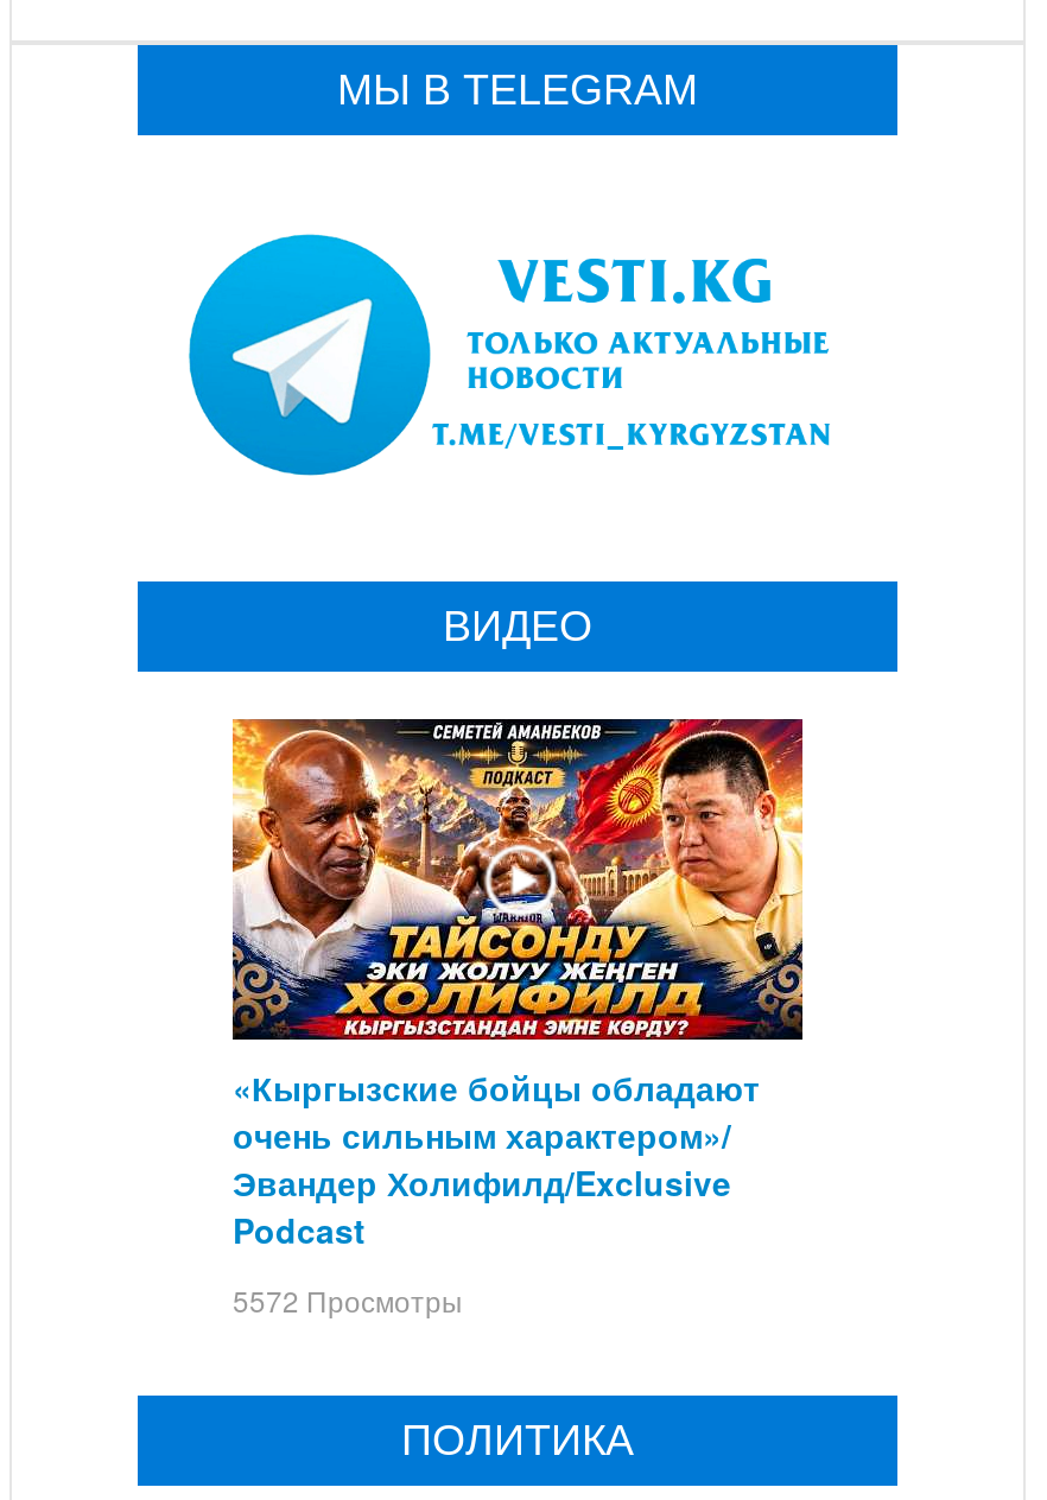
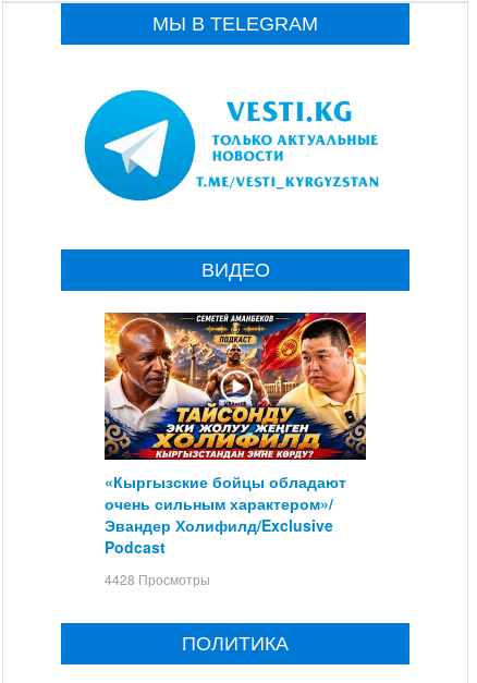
[233,1279,463,1319] 5572 Просмотры -> [105,569,210,588] 4428 Просмотры

